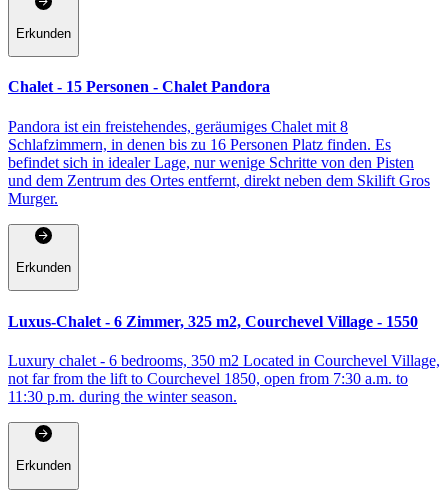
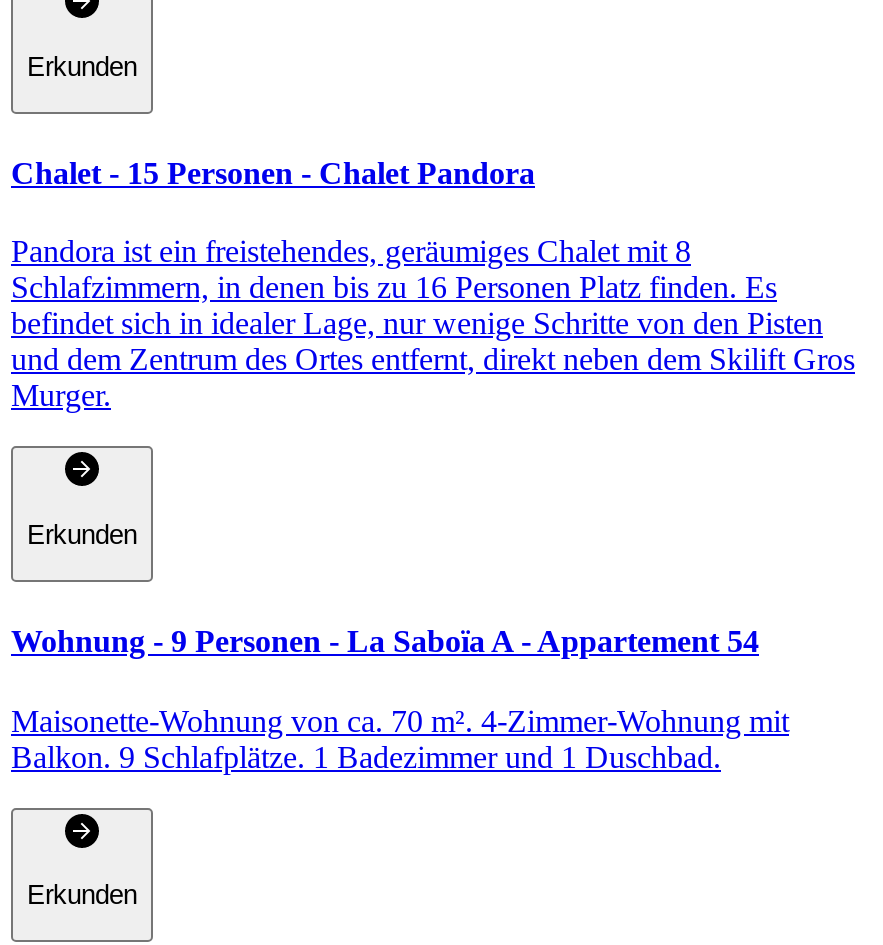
[8,313,418,330] Luxus-Chalet - 6 Zimmer, 325 m2, Courchevel Village - 1550 -> [11,625,759,659] Wohnung - 9 Personen - La Saboïa A - Appartement 54
[8,352,440,405] Luxury chalet - 6 bedrooms, 350 m2 Located in Courchevel Village, | not far from the lift to Courchevel 1850, open from 7:30 a.m. to | 11:30 p.m. during the winter season. -> [11,704,789,774] Maisonette-Wohnung von ca. 70 m². 4-Zimmer-Wohnung mit | Balkon. 9 Schlafplätze. 1 Badezimmer und 1 Duschbad.

